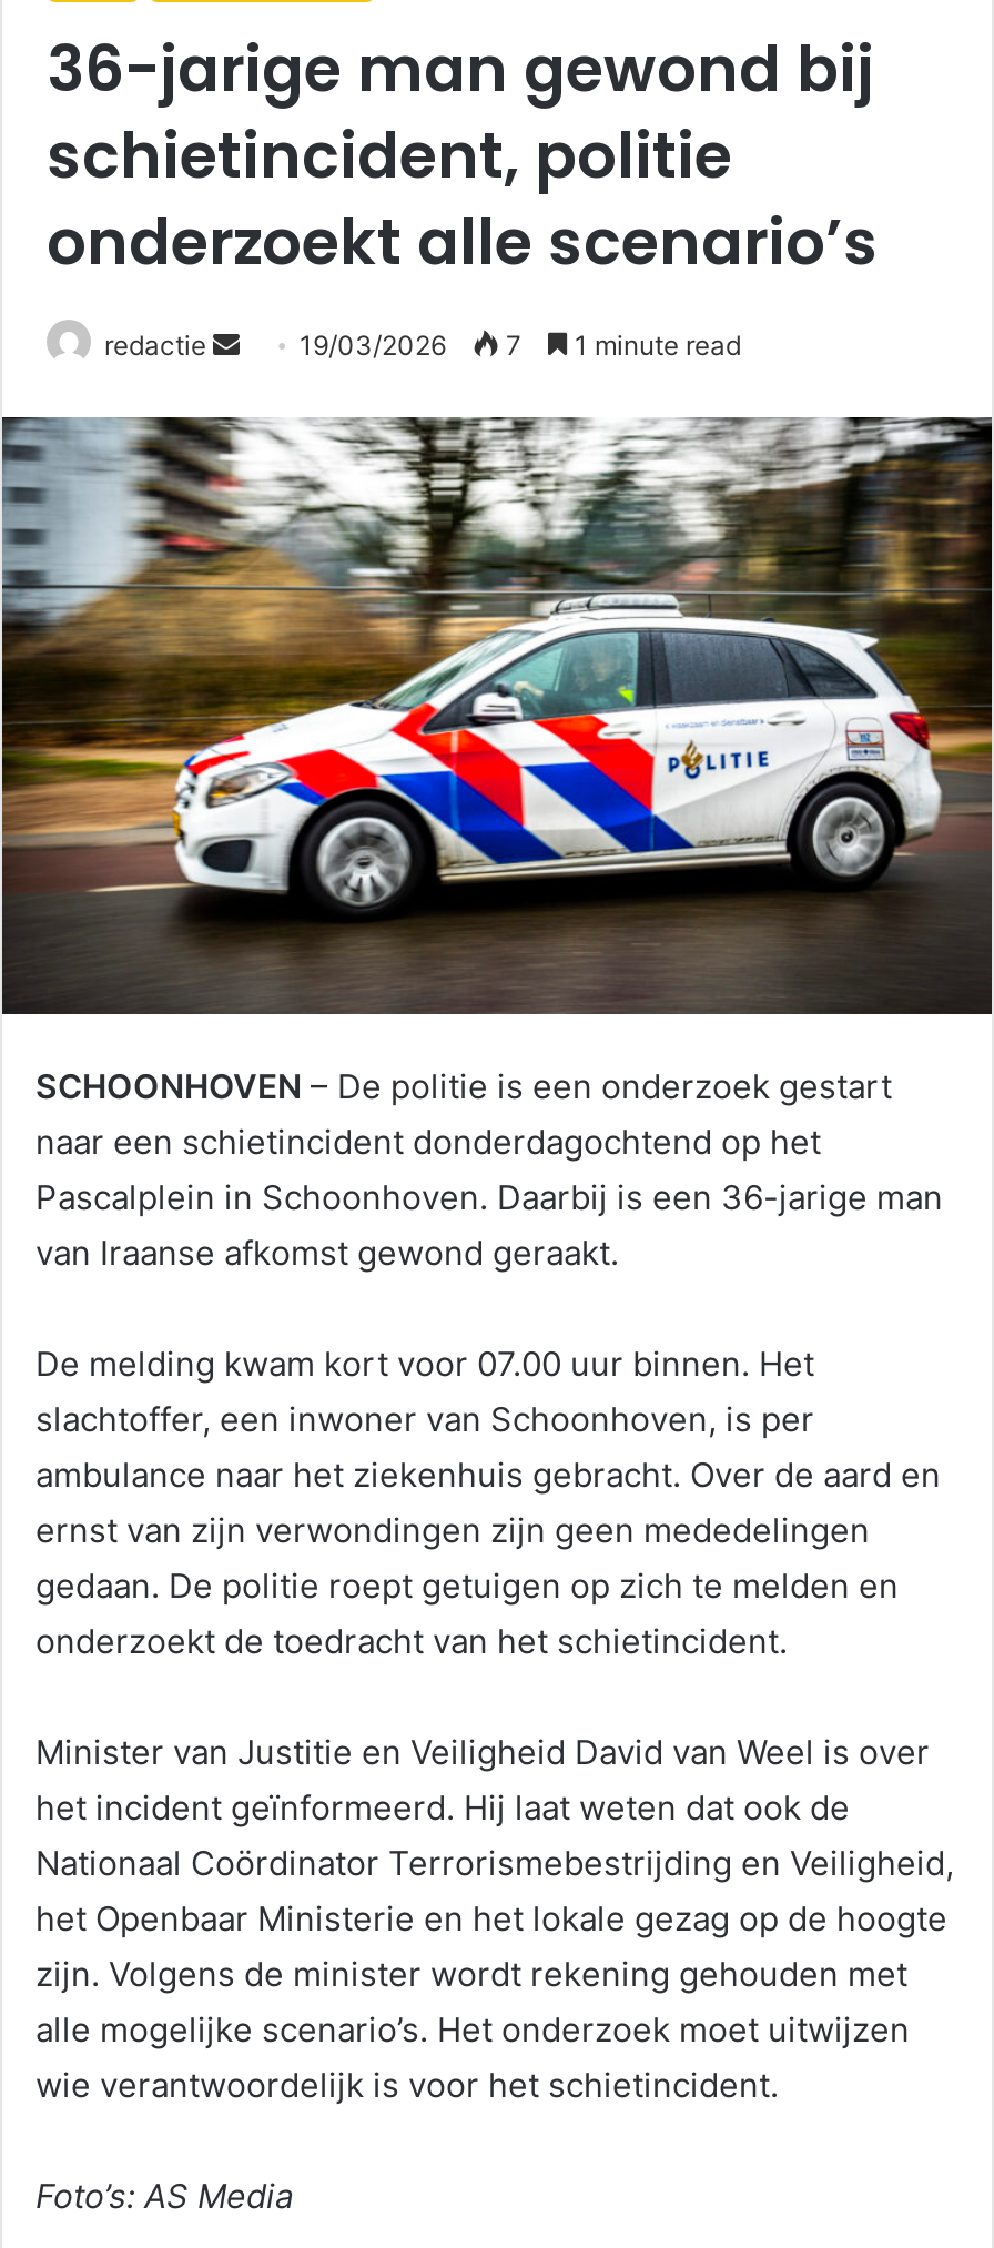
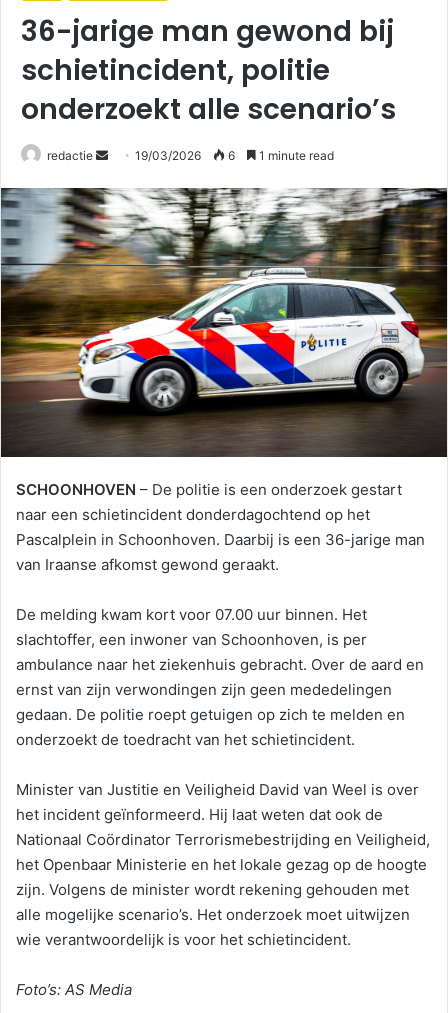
[499,328,521,362] 7 -> [225,148,235,163] 6

